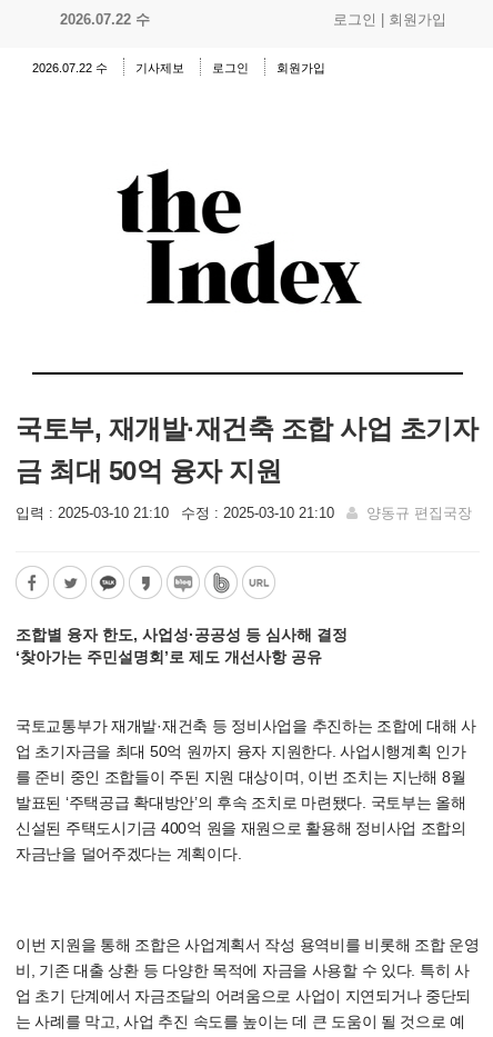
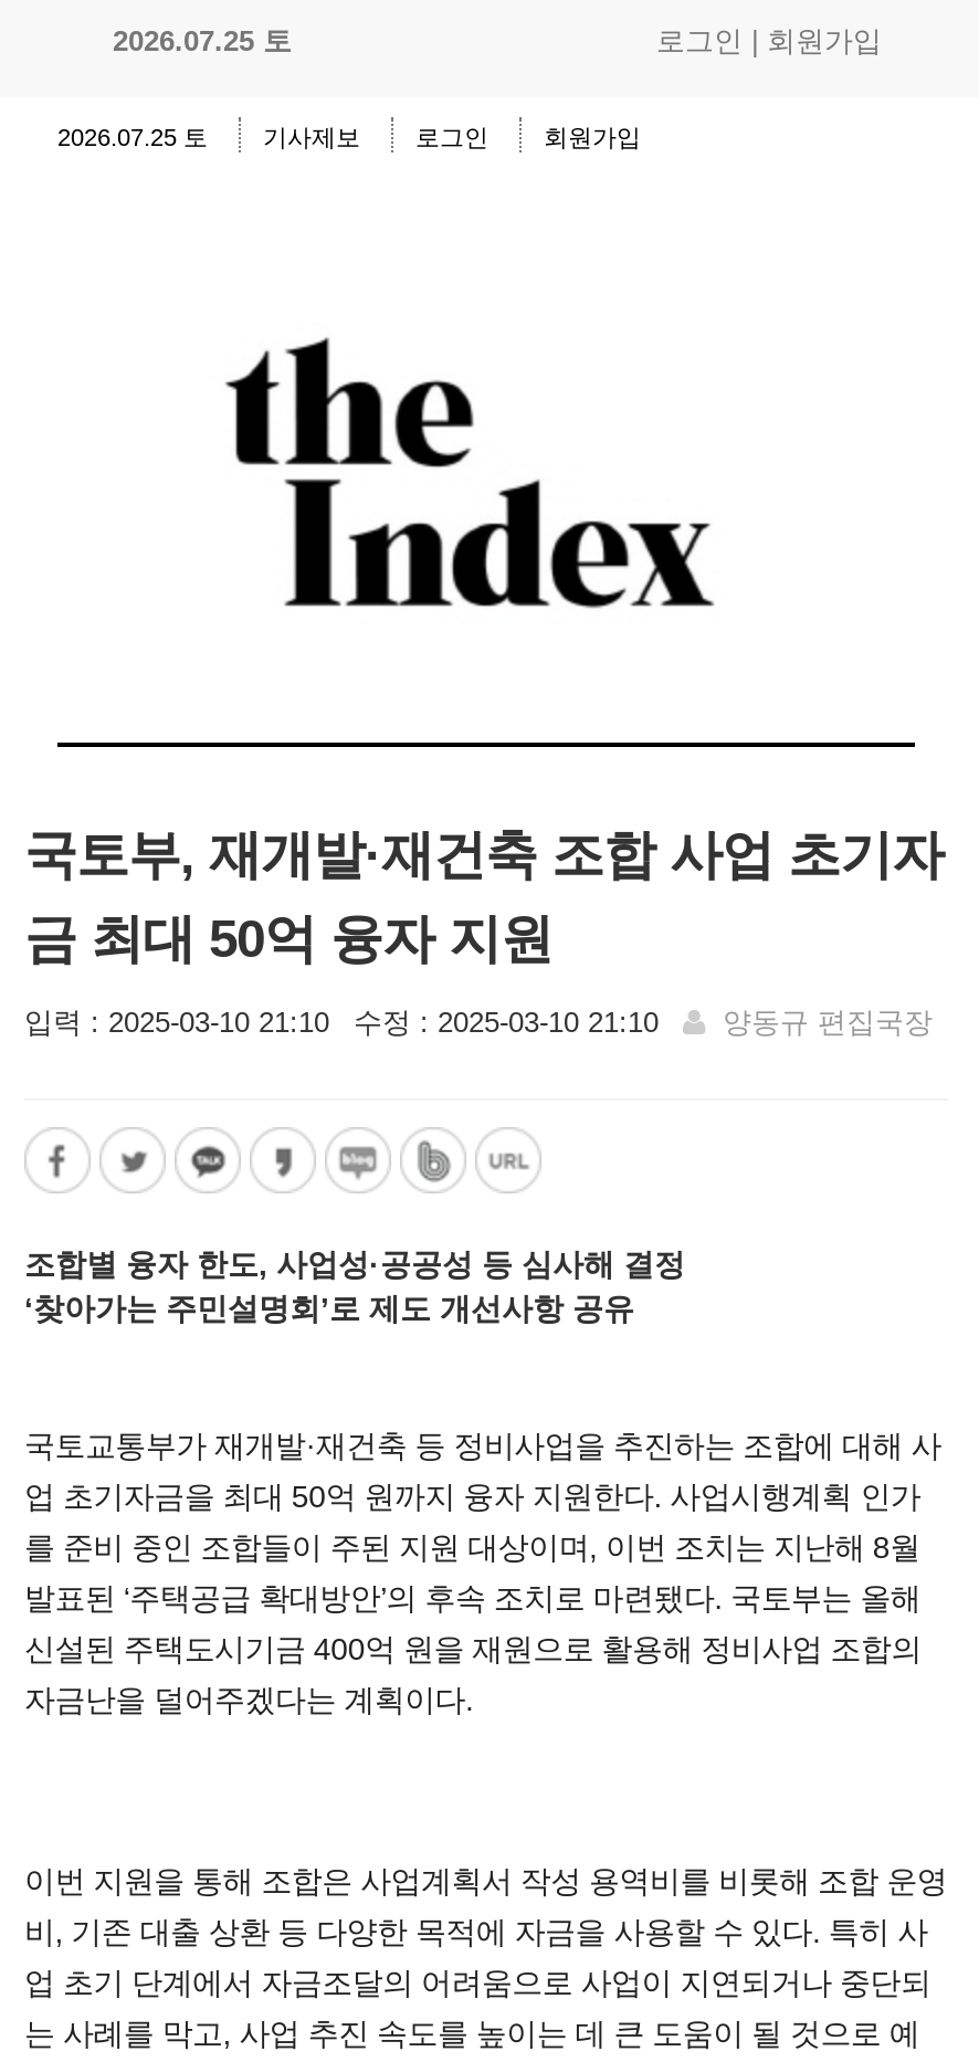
[60,11,150,28] 2026.07.22 수 -> [113,24,292,57] 2026.07.25 토
[32,61,108,74] 2026.07.22 수 -> [57,124,208,150] 2026.07.25 토

